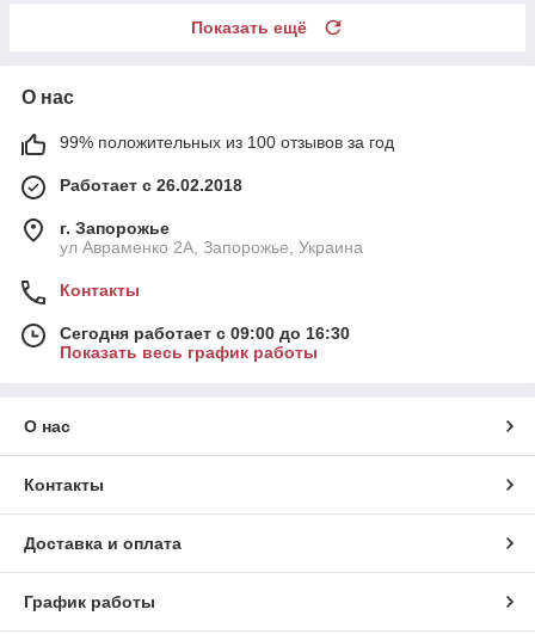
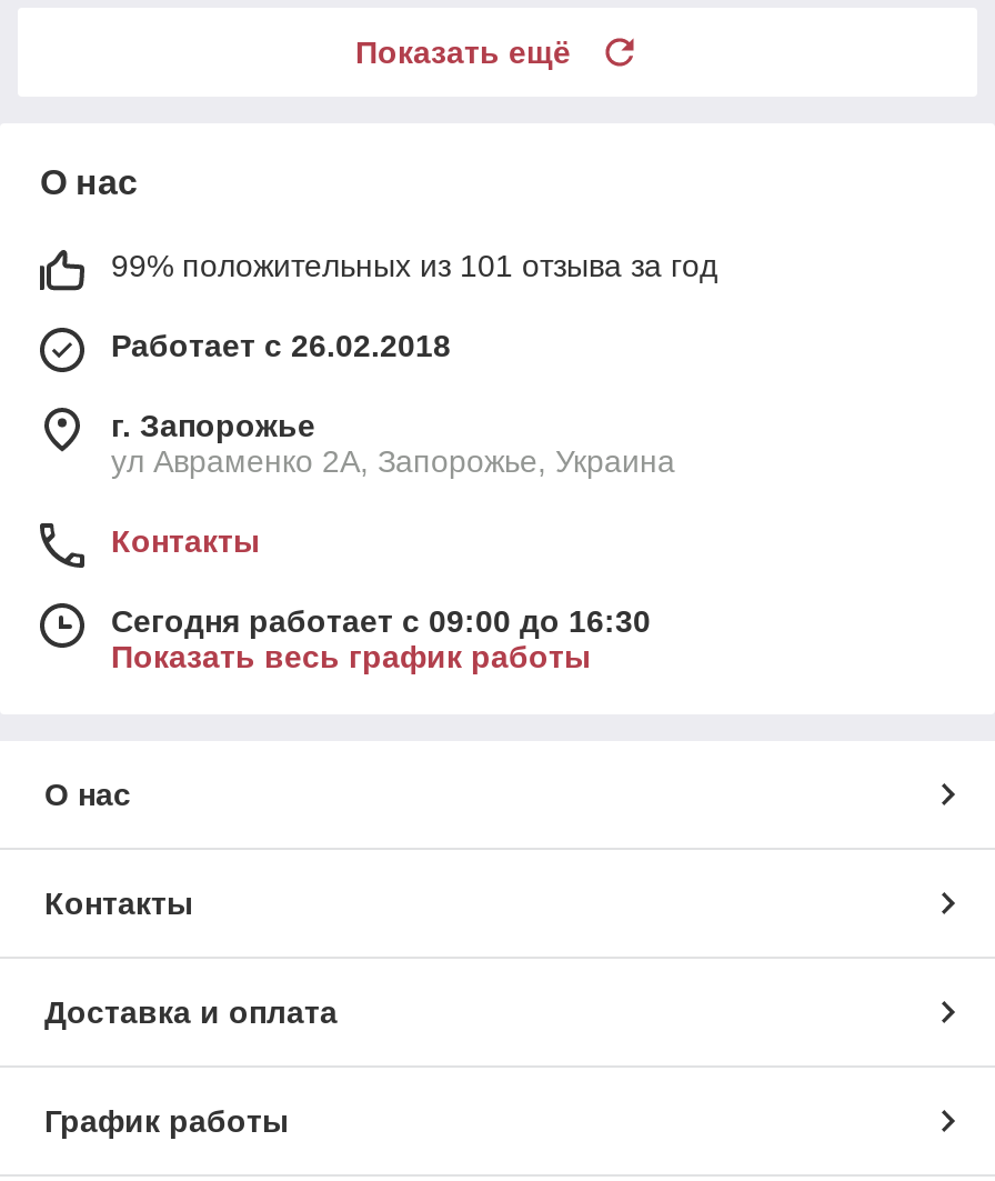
[60,132,394,151] 99% положительных из 100 отзывов за год -> [111,247,717,283] 99% положительных из 101 отзыва за год

